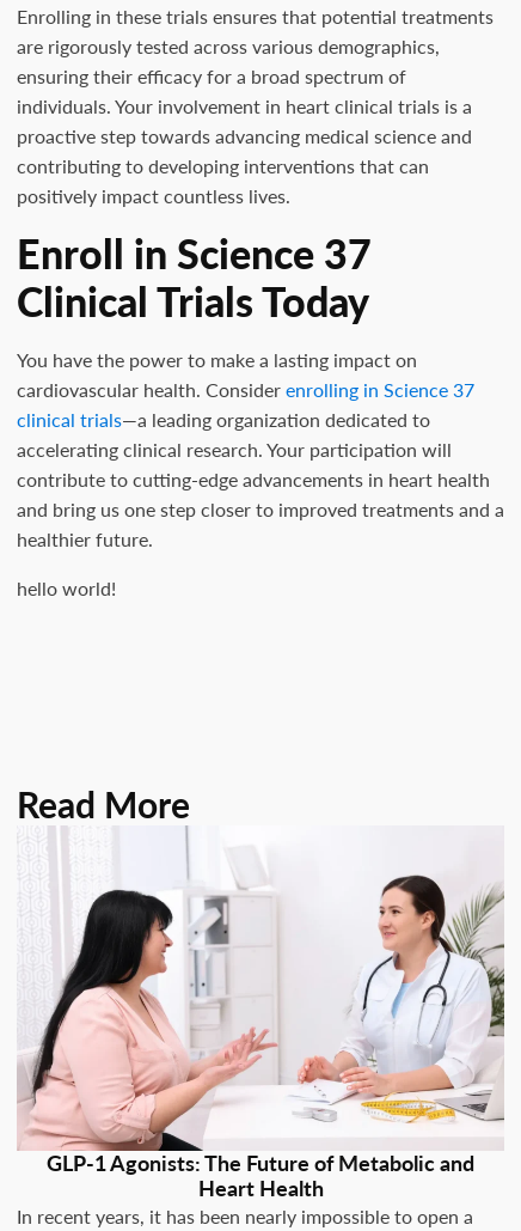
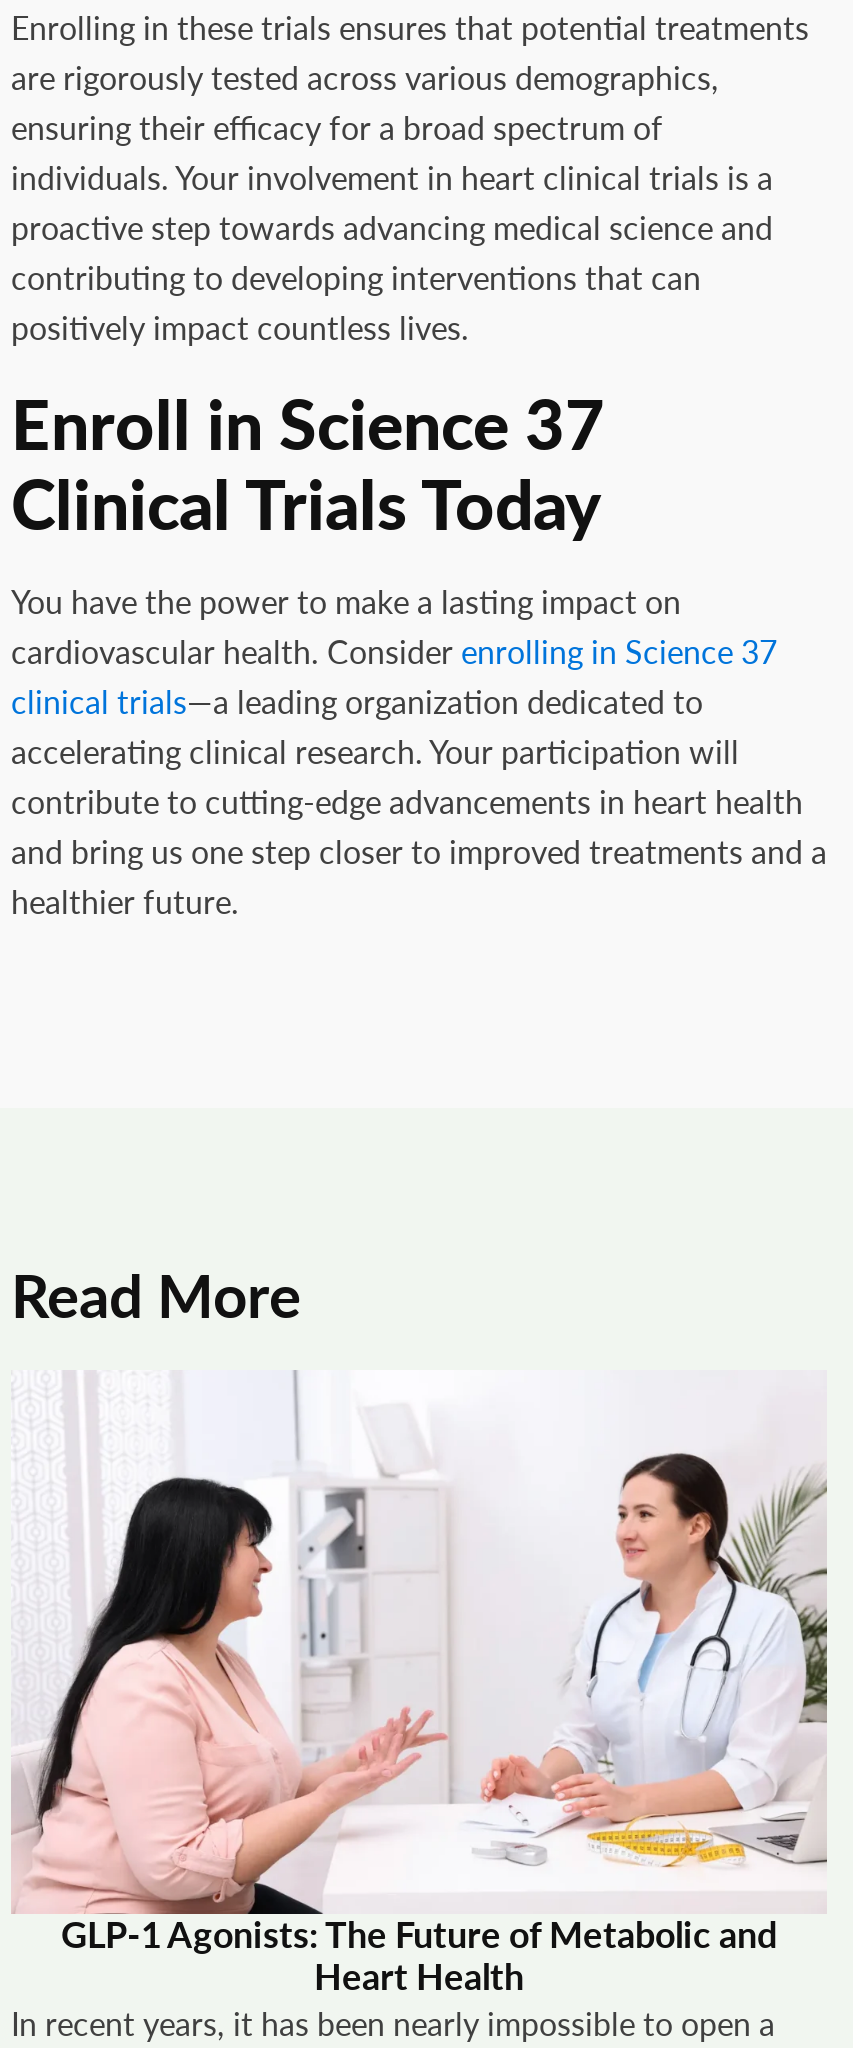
[17,576,116,599] hello world! -> none
moved [17,782,190,825] -> [11,1258,301,1330]: Read More

